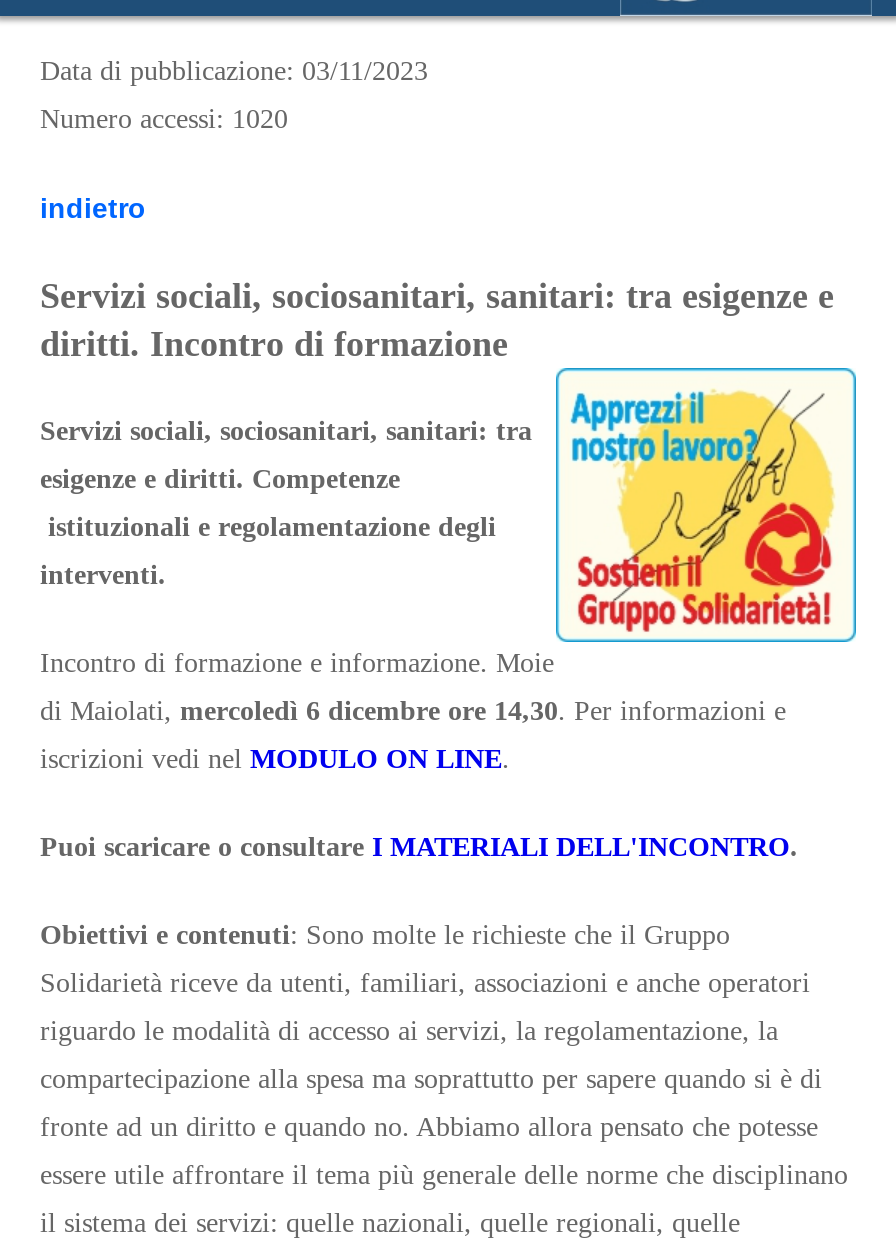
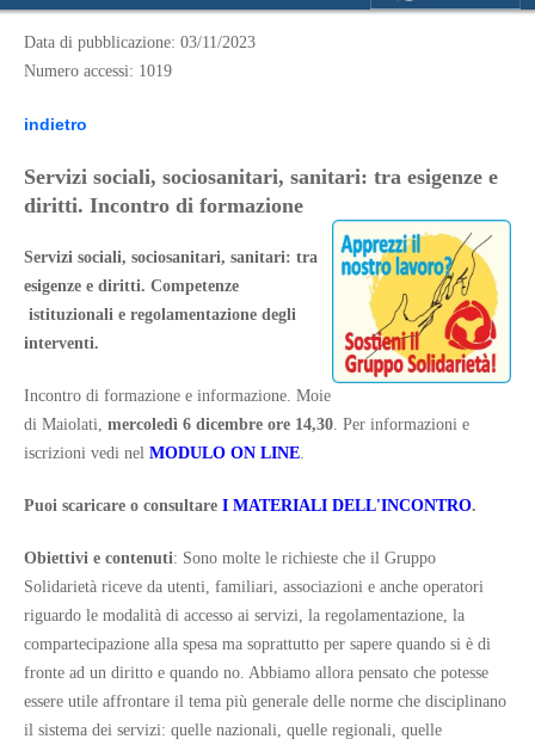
[40,104,288,134] Numero accessi: 1020 -> [24,62,172,80] Numero accessi: 1019

